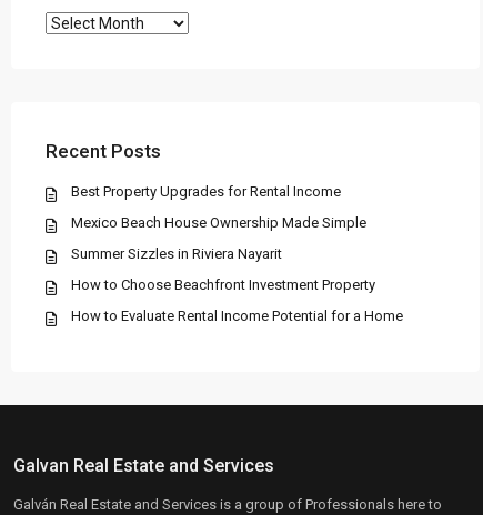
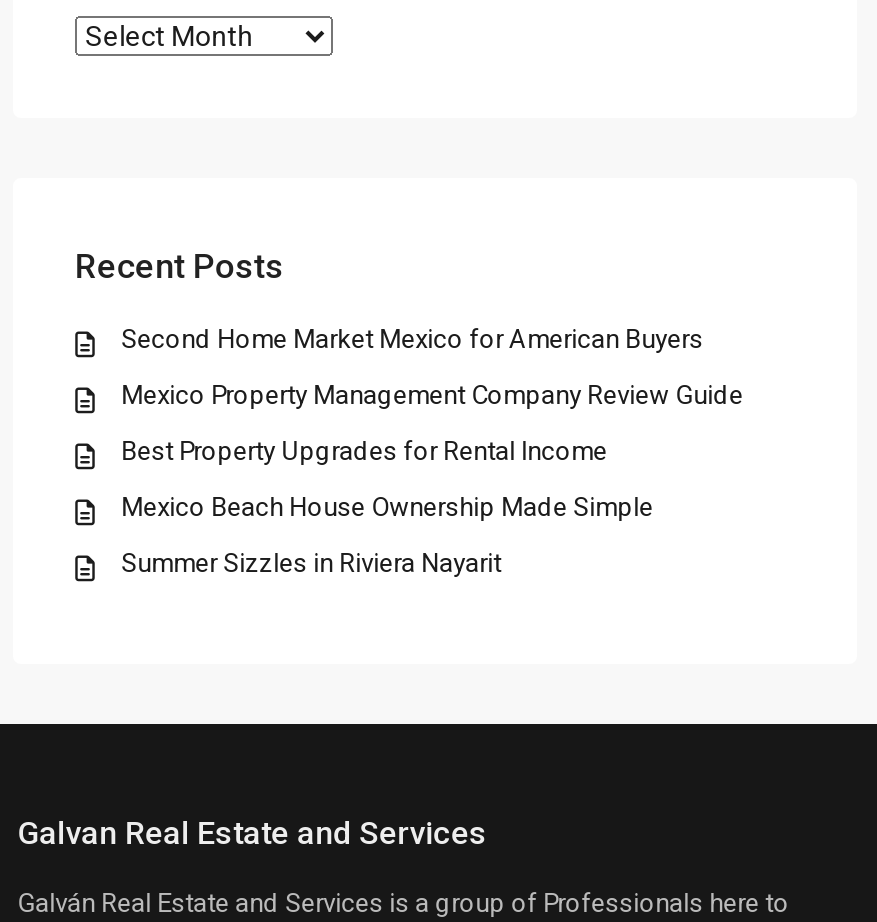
none -> [121,323,743,409] Second Home Market Mexico for American Buyers | Mexico Property Management Company Review Guide
moved [71,183,367,262] -> [121,435,653,577]: Best Property Upgrades for Rental Income | Mexico Beach House Ownership Made Simple | Summer Sizzles in Riviera Nayarit
[71,276,403,324] How to Choose Beachfront Investment Property | How to Evaluate Rental Income Potential for a Home -> none

